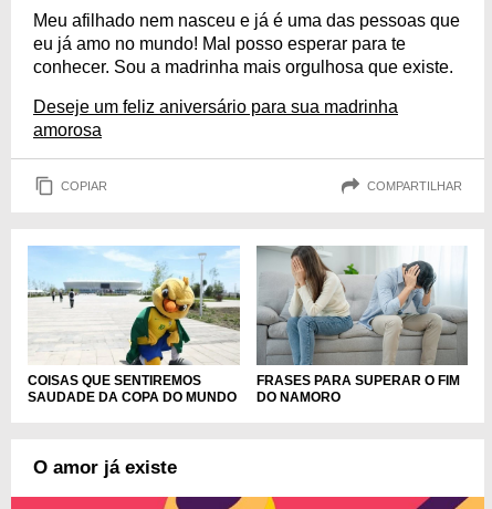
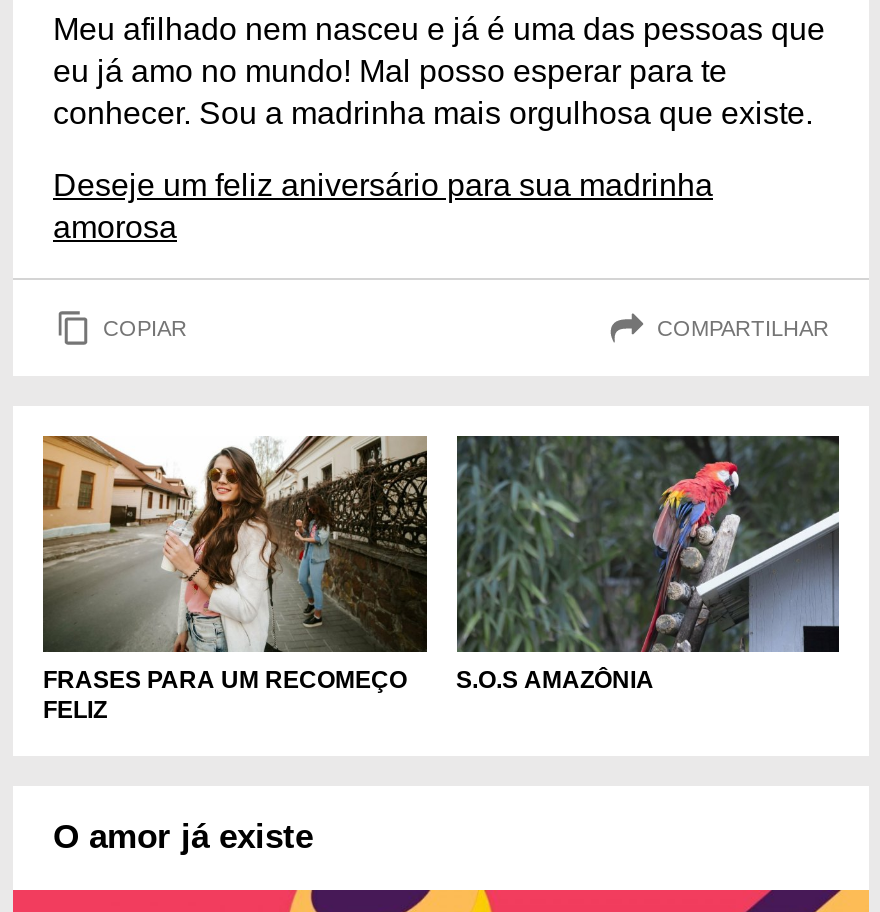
[28,246,241,404] [image] | COISAS QUE SENTIREMOS | SAUDADE DA COPA DO MUNDO -> [41,434,429,723] [image] | FRASES PARA UM RECOMEÇO | FELIZ
[255,246,469,404] [image] | FRASES PARA SUPERAR O FIM | DO NAMORO -> [455,434,841,693] [image] | S.O.S AMAZÔNIA

